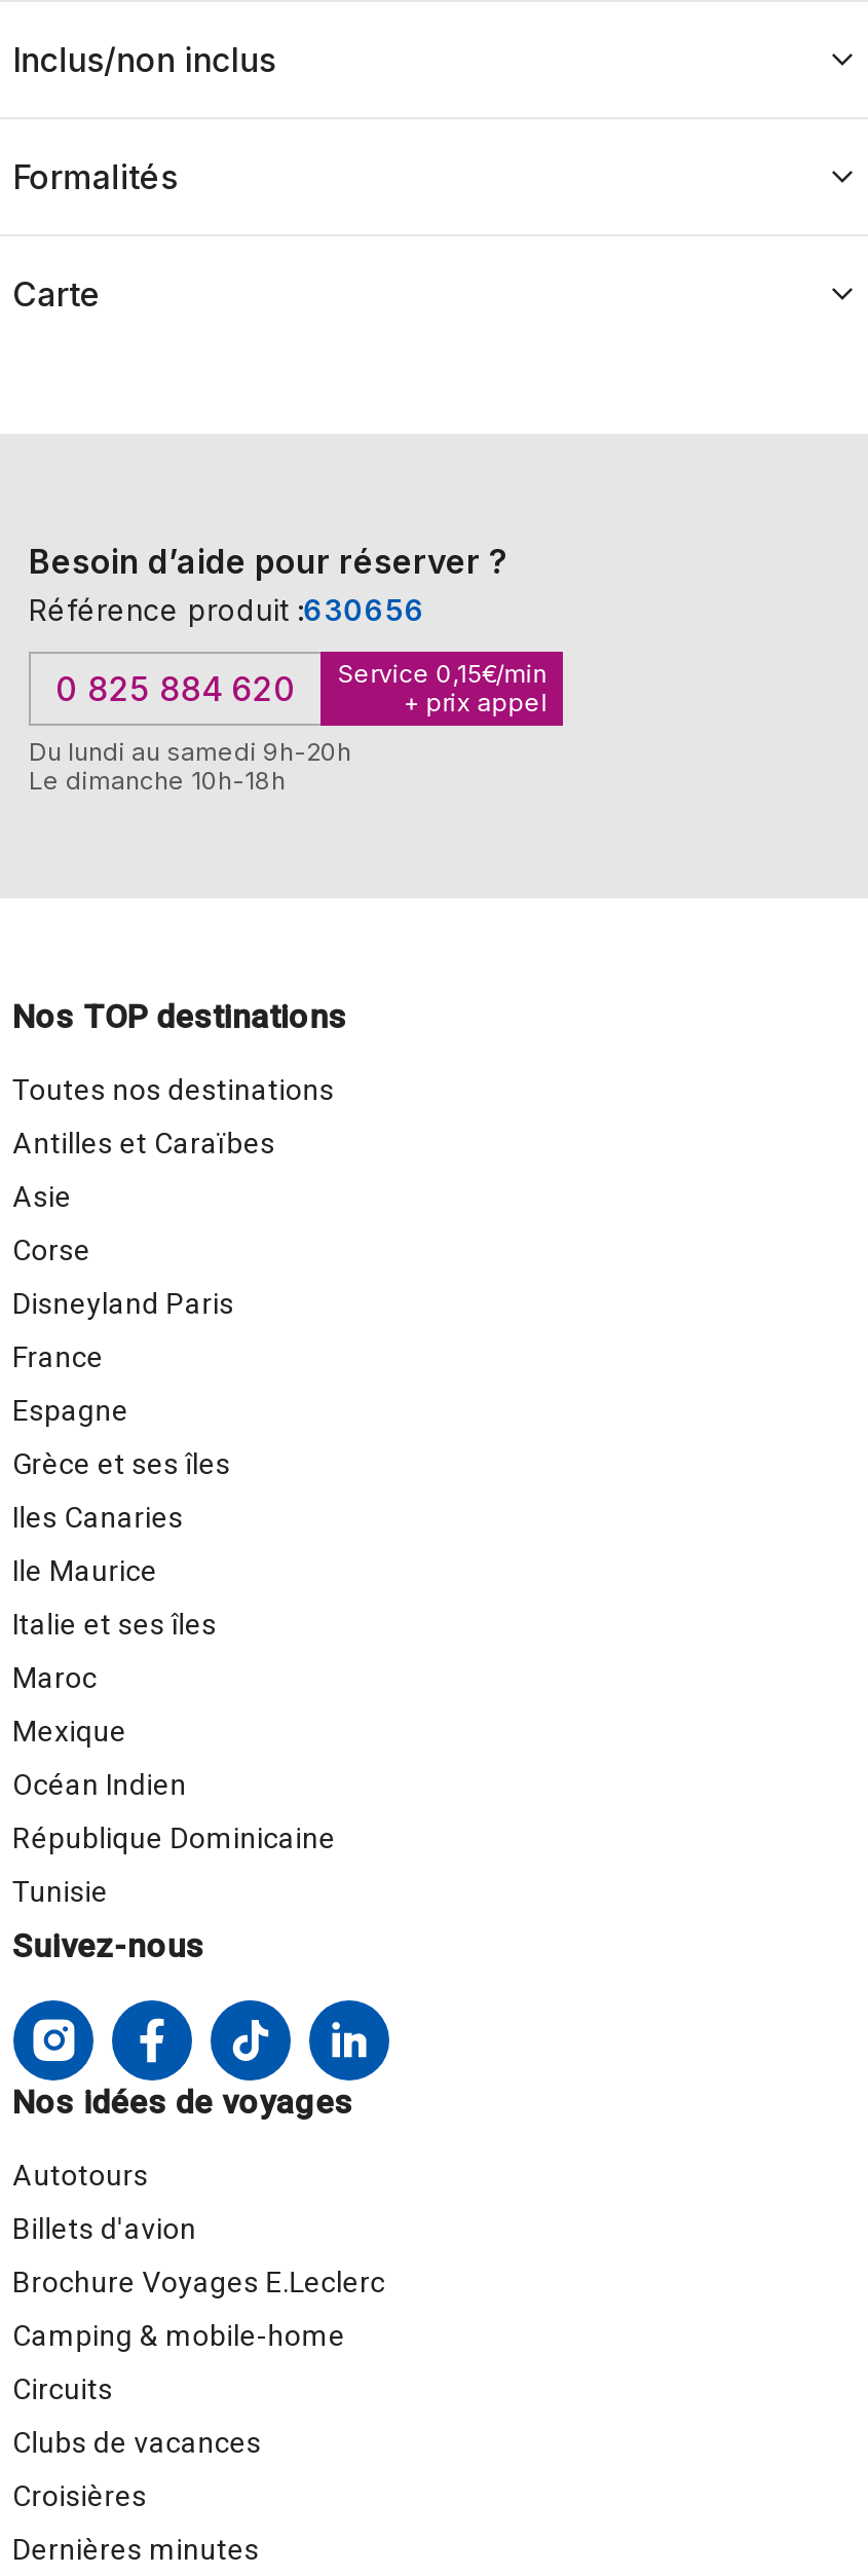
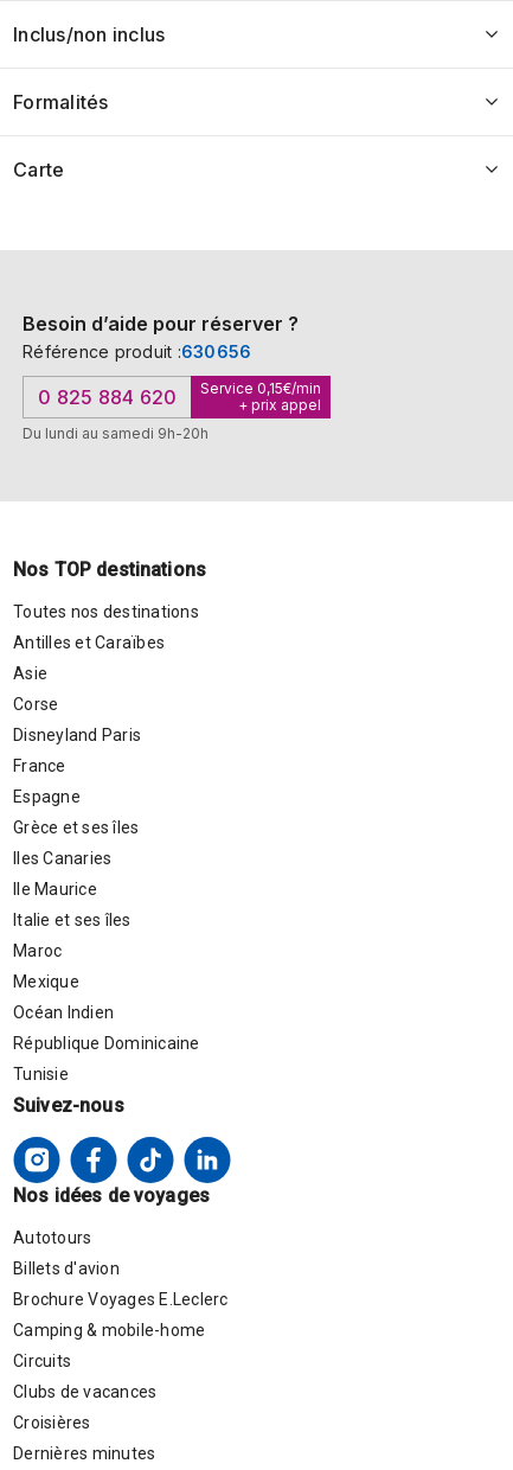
[29,766,286,796] Le dimanche 10h-18h -> none

